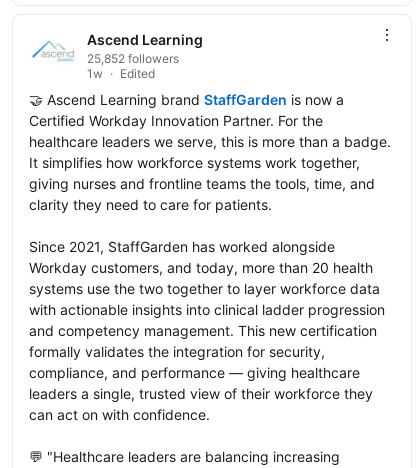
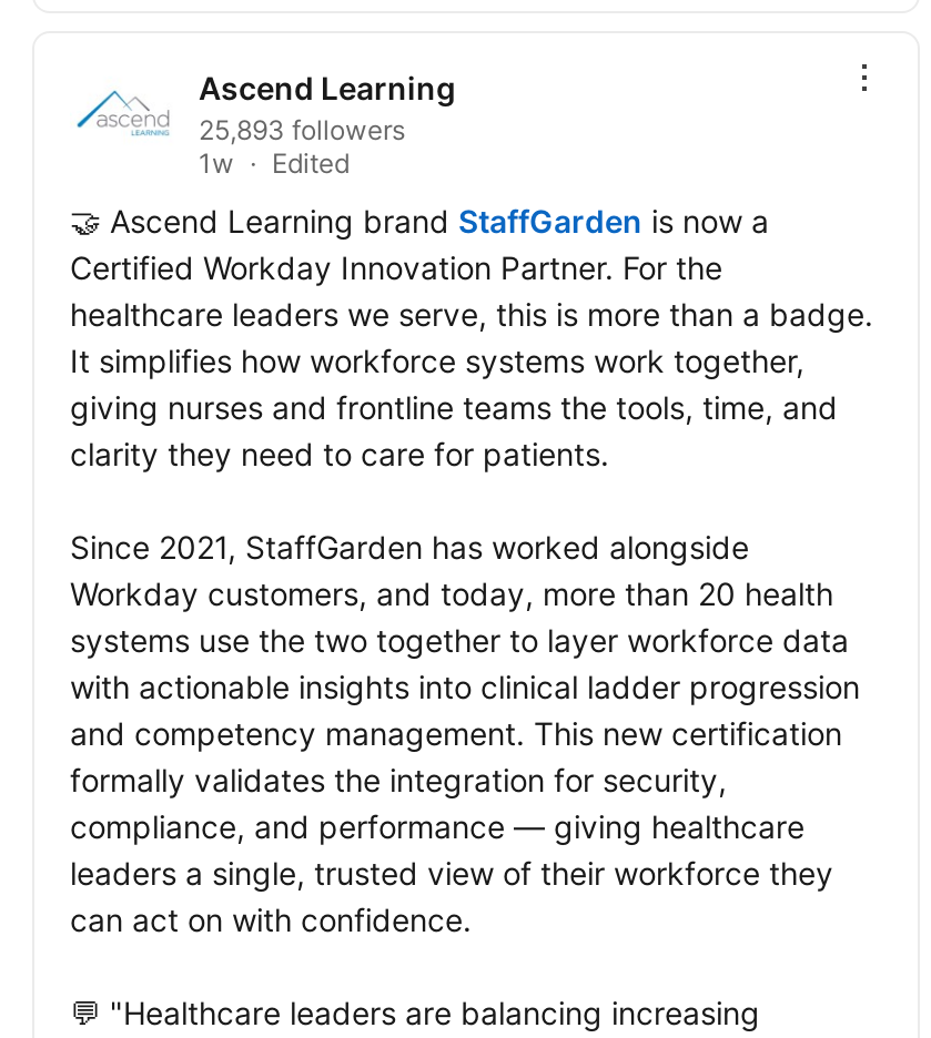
[87,51,179,66] 25,852 followers -> [199,113,405,146] 25,893 followers

